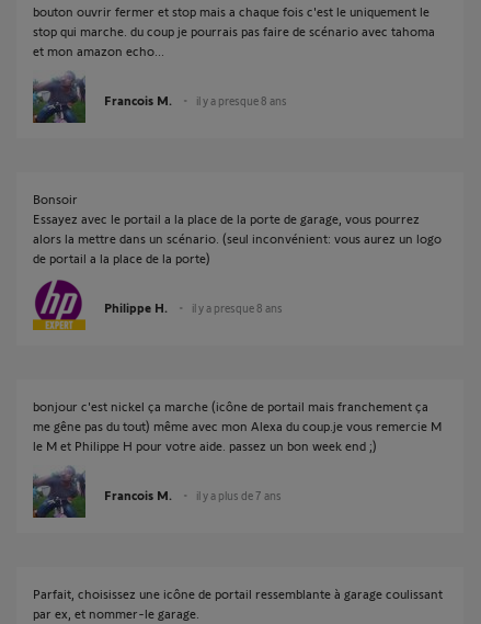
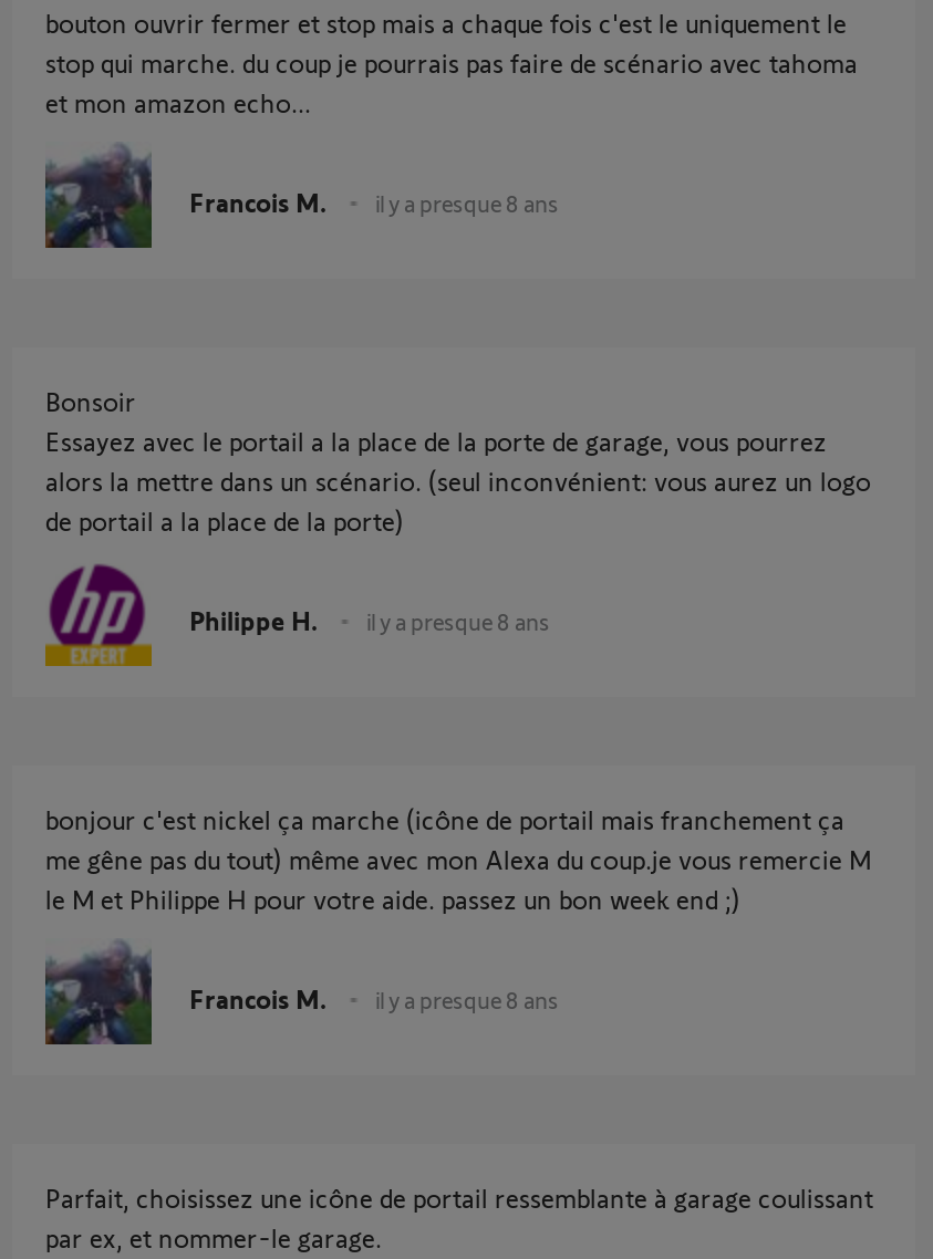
[196,488,282,502] il y a plus de 7 ans -> [375,985,559,1013] il y a presque 8 ans

